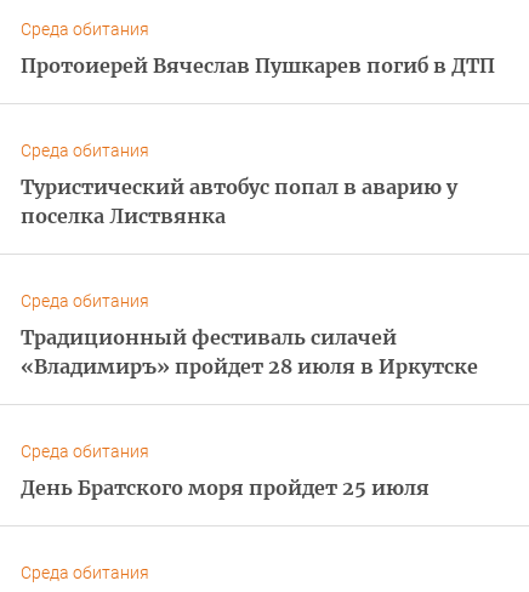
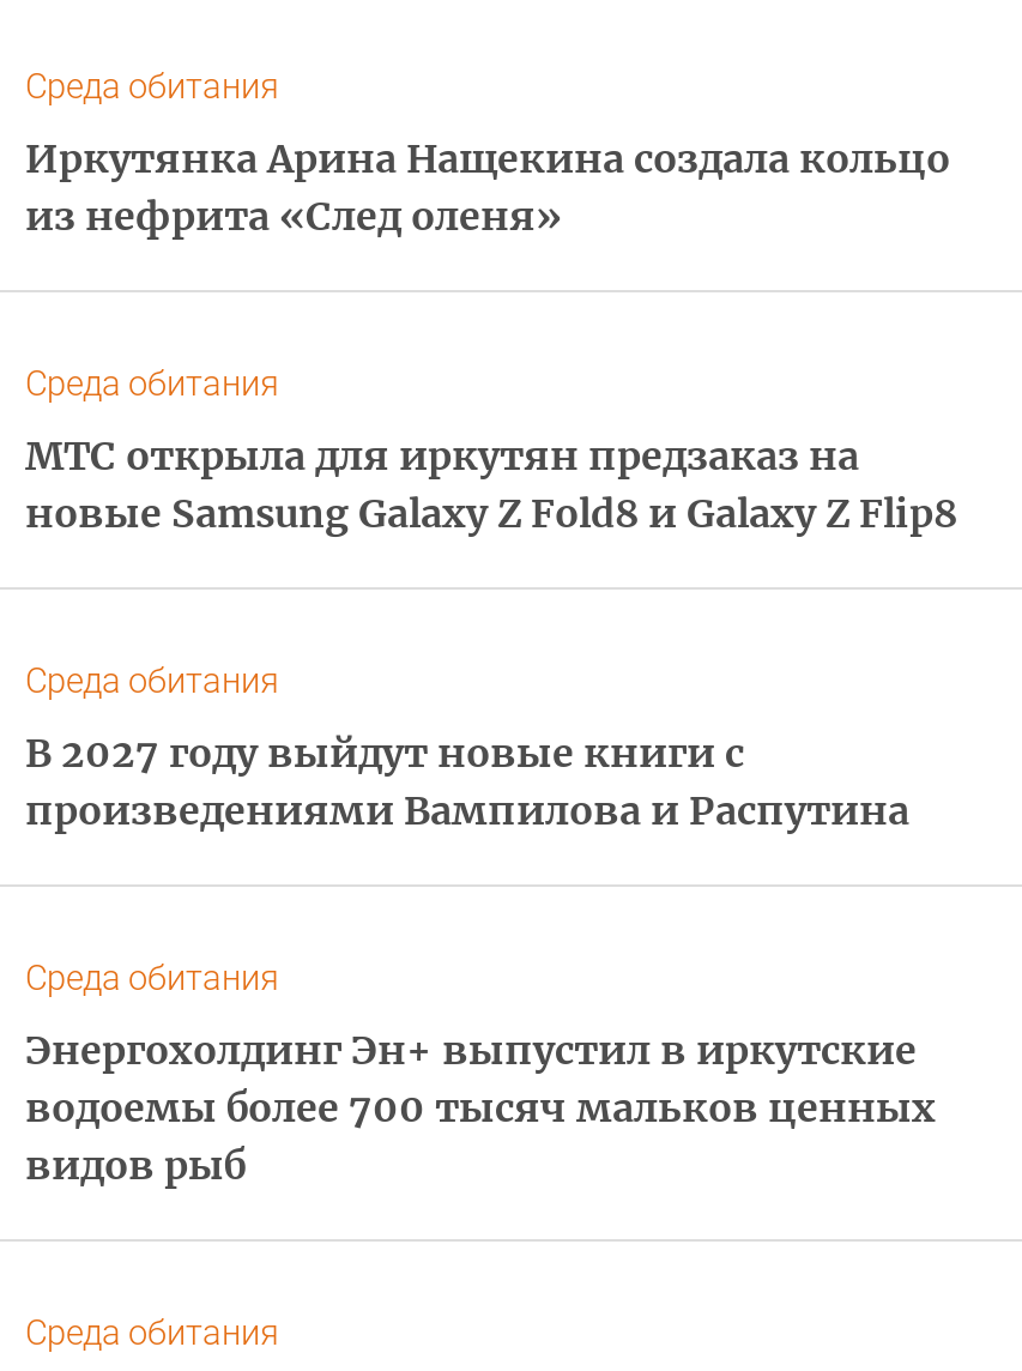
[21,54,495,78] Протоиерей Вячеслав Пушкарев погиб в ДТП -> [25,135,950,241] Иркутянка Арина Нащекина создала кольцо | из нефрита «След оленя»
[21,175,457,229] Туристический автобус попал в аварию у | поселка Листвянка -> [25,432,957,538] МТС открыла для иркутян предзаказ на | новые Samsung Galaxy Z Fold8 и Galaxy Z Flip8
[21,326,478,379] Традиционный фестиваль силачей | «Владимиръ» пройдет 28 июля в Иркутске -> [25,730,909,835] В 2027 году выйдут новые книги с | произведениями Вампилова и Распутина
[21,476,430,500] День Братского моря пройдет 25 июля -> [25,1027,936,1190] Энергохолдинг Эн+ выпустил в иркутские | водоемы более 700 тысяч мальков ценных | видов рыб

